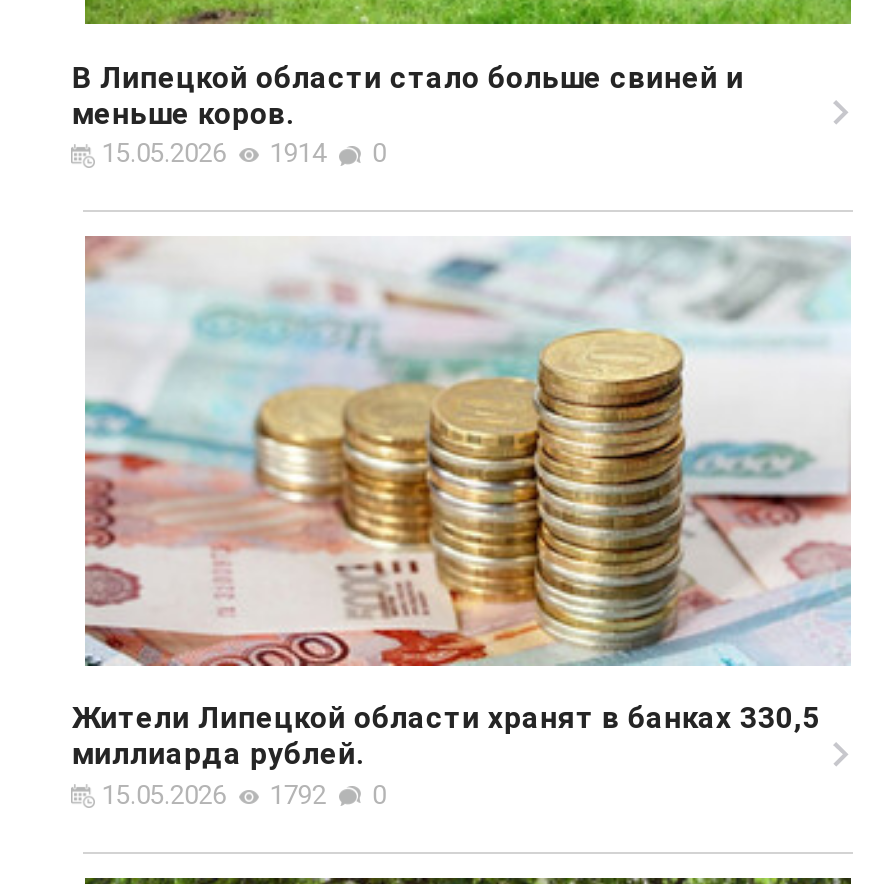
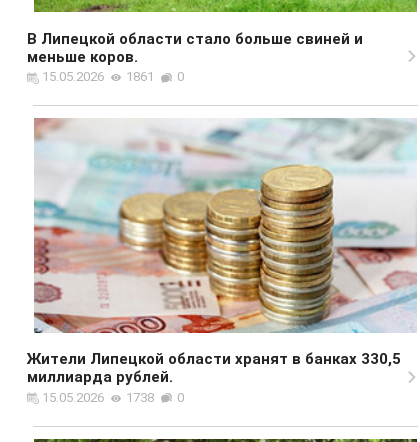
[102,138,386,168] 15.05.2026 1914 0 -> [42,69,184,84] 15.05.2026 1861 0
[102,779,386,809] 15.05.2026 1792 0 -> [42,390,184,405] 15.05.2026 1738 0

